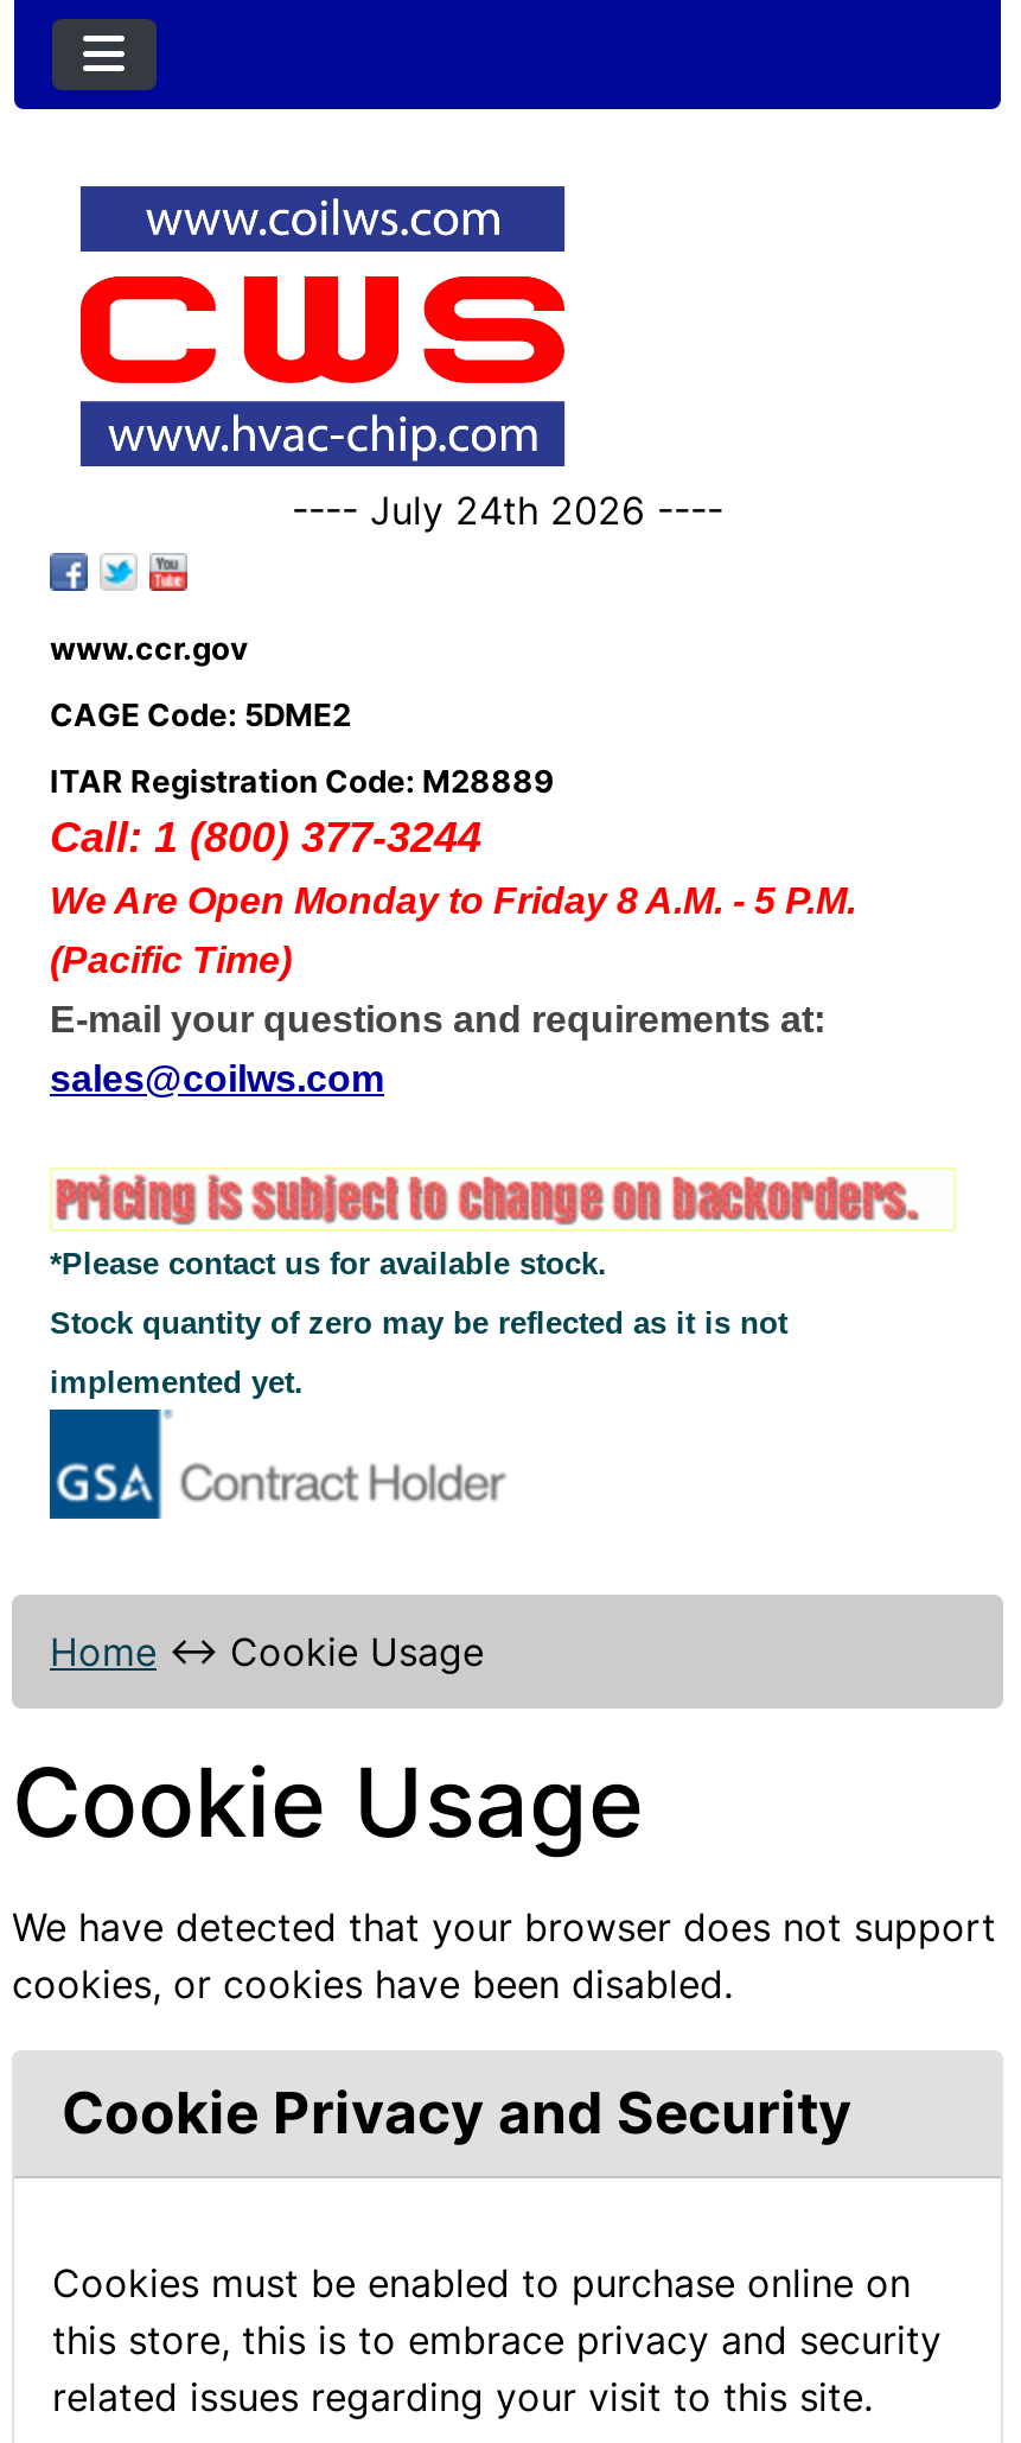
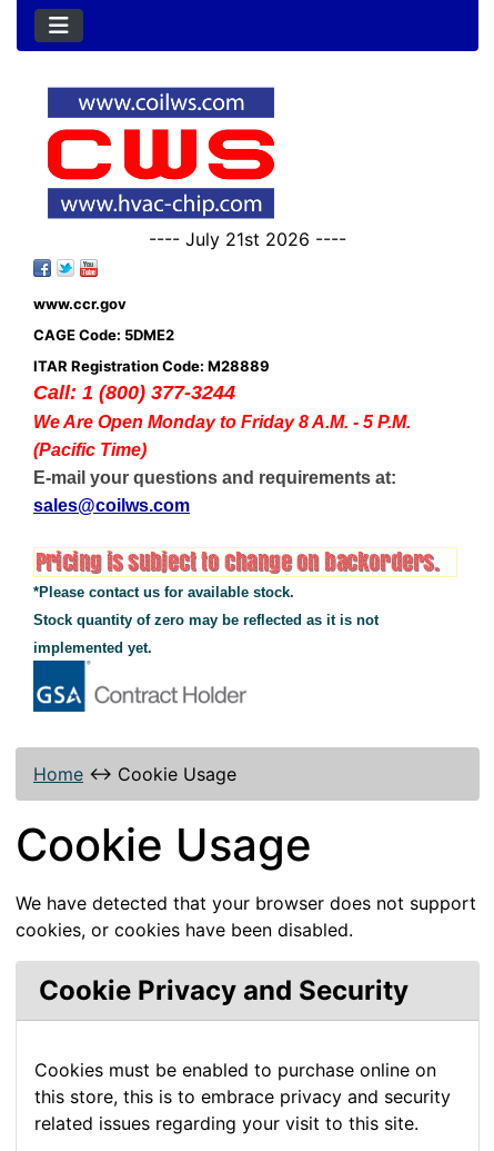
[292,487,723,535] ---- July 24th 2026 ---- -> [149,228,346,251] ---- July 21st 2026 ----

